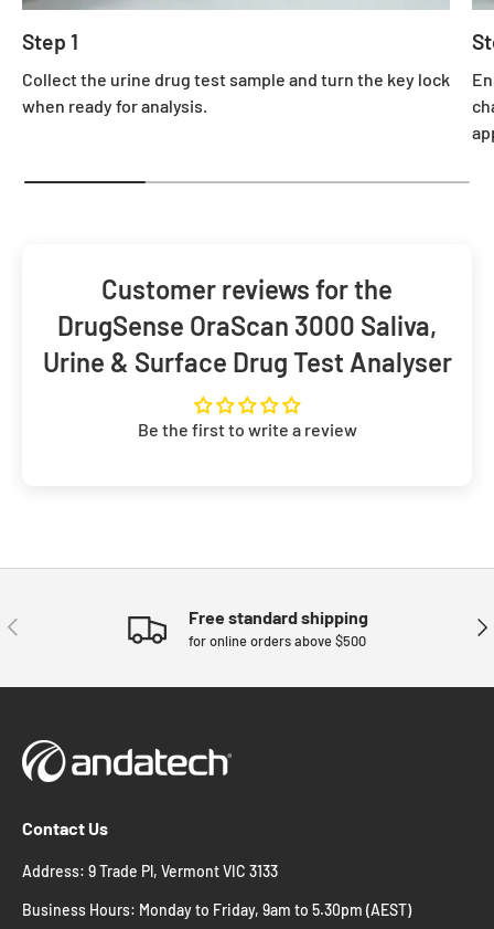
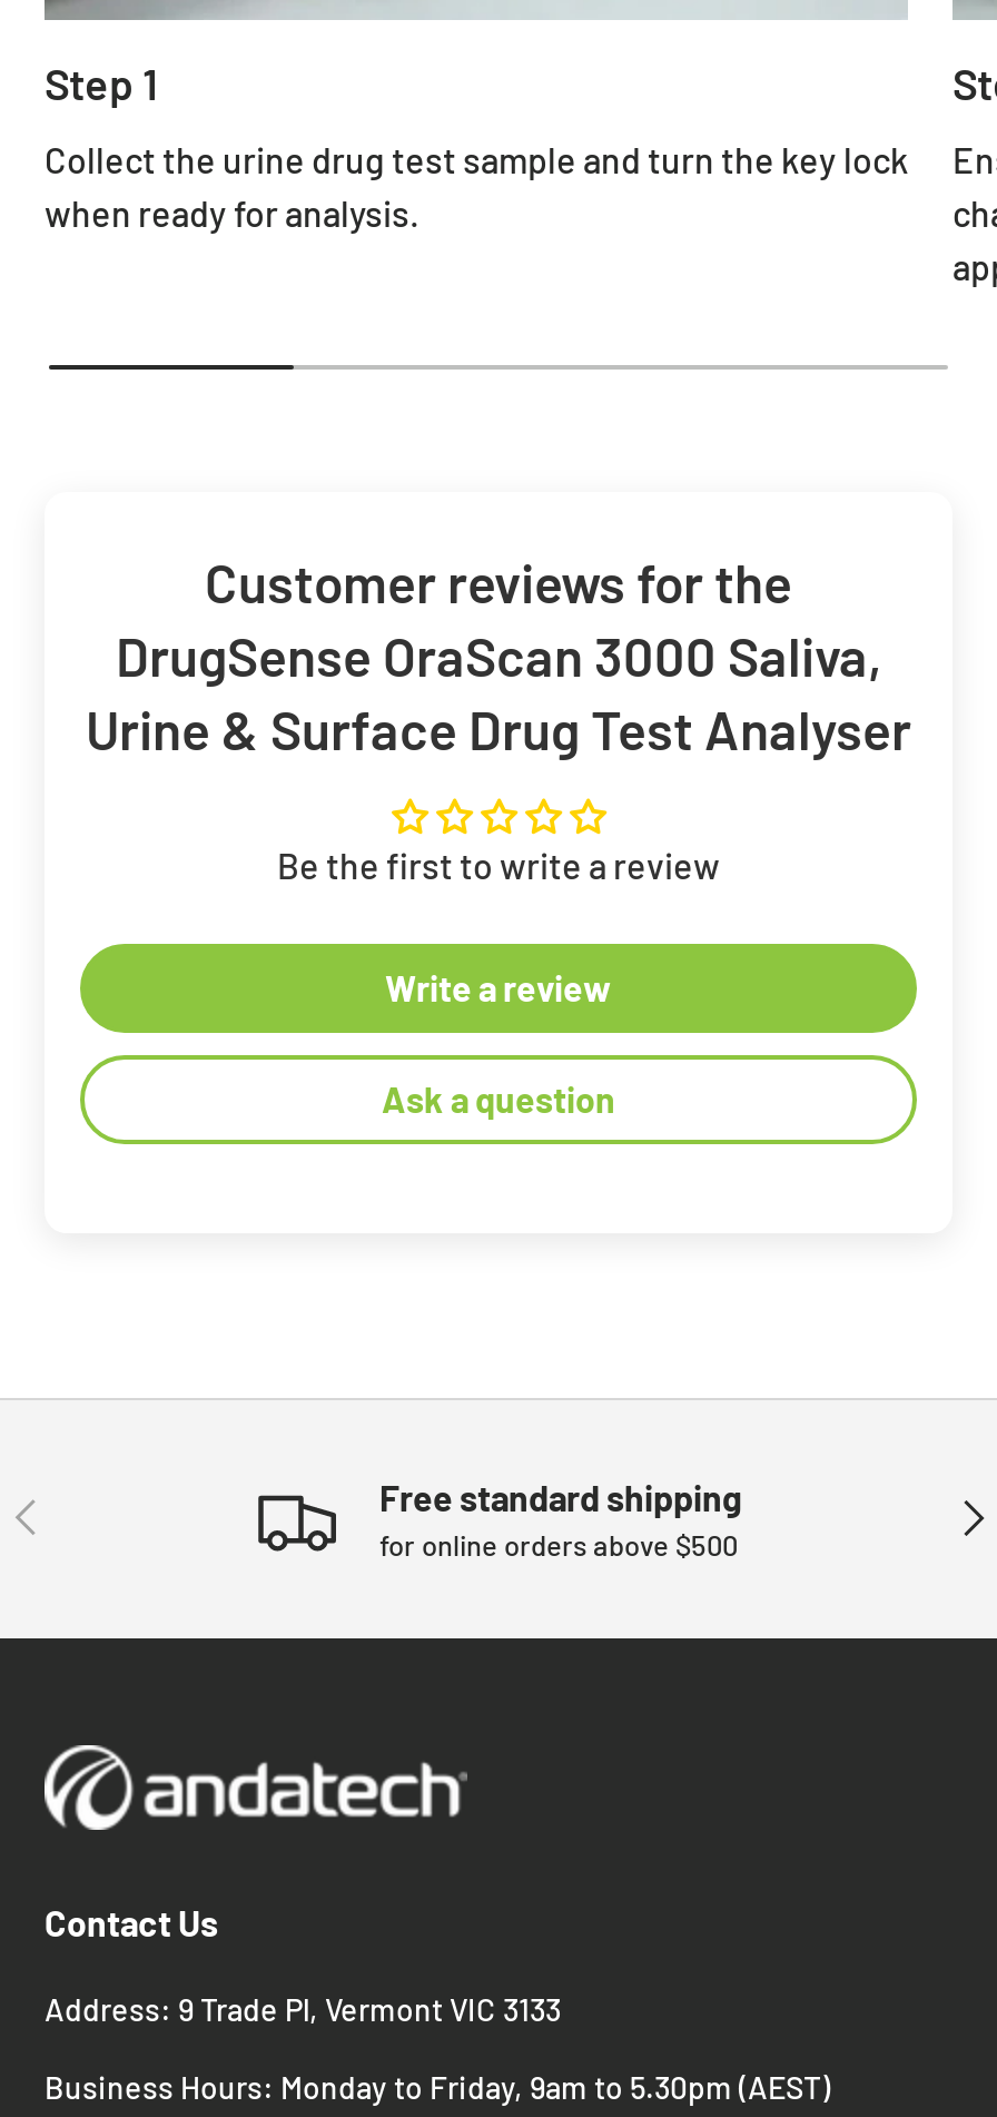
none -> [382,967,615,1120] Write a review | Ask a question

